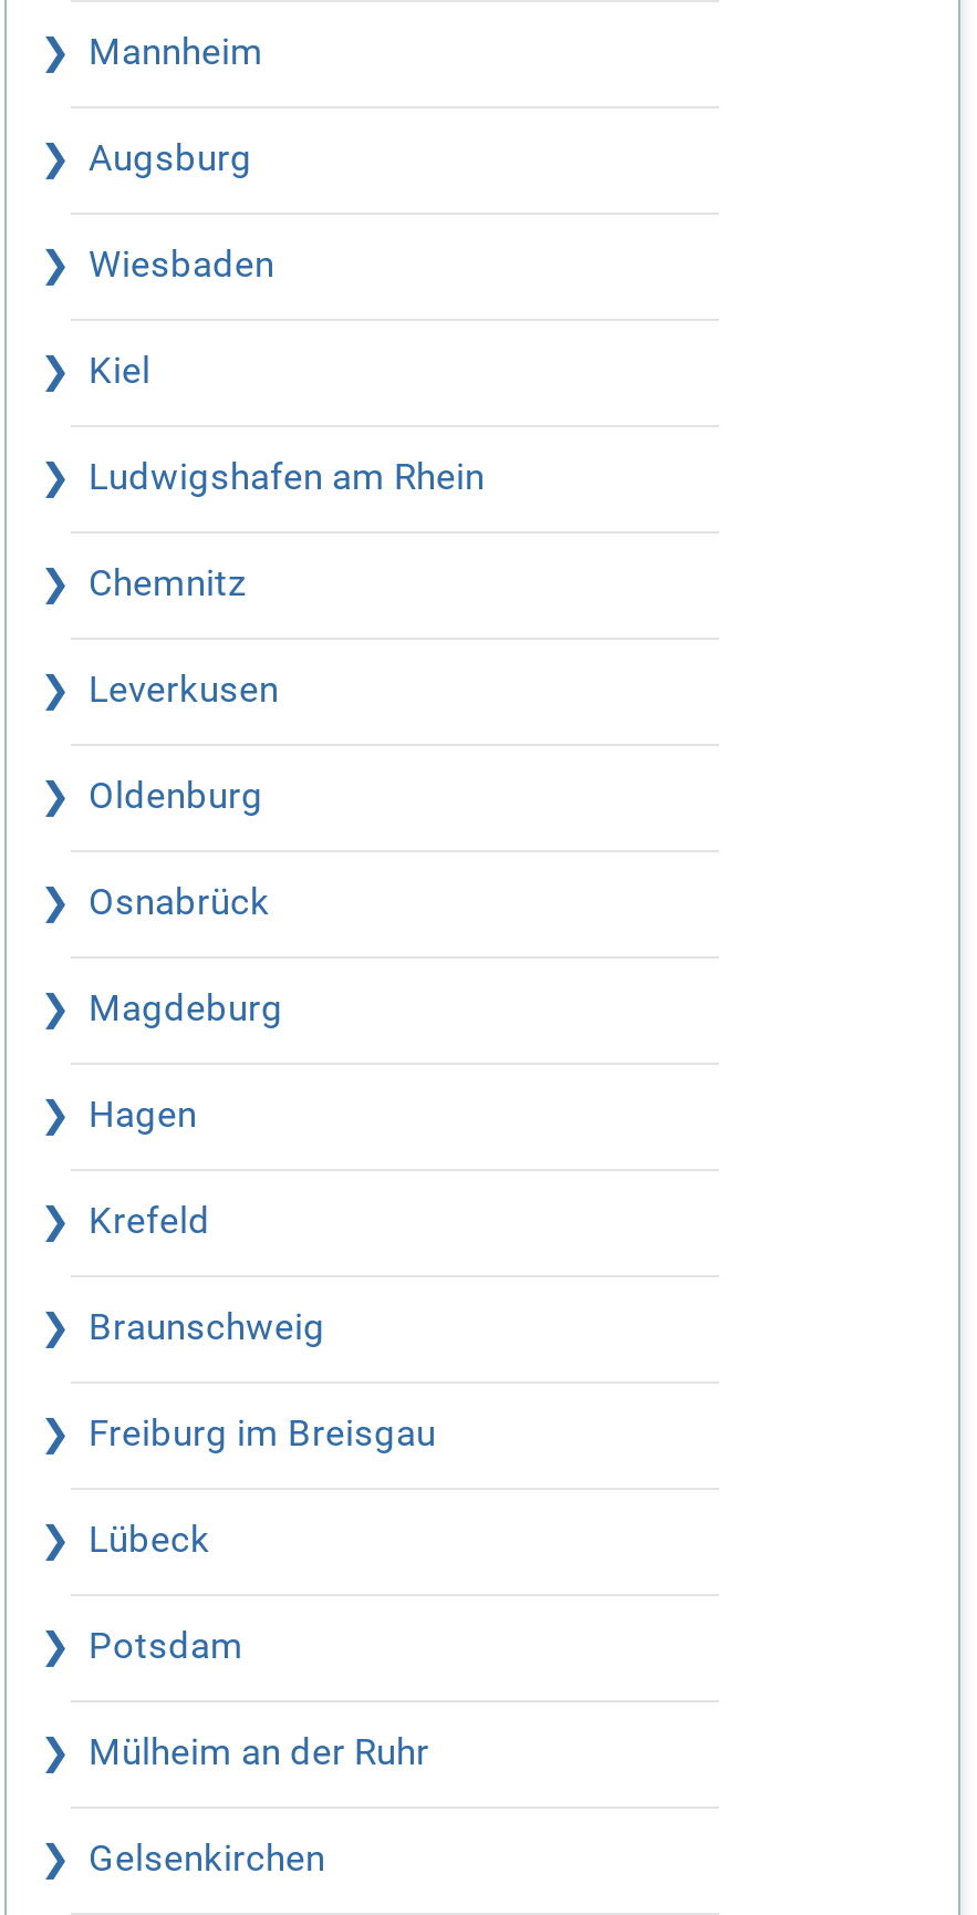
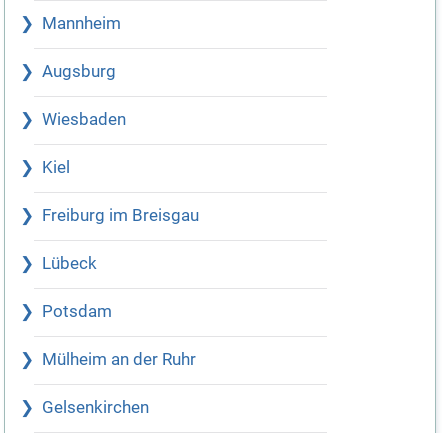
[89,457,485,1349] Ludwigshafen am Rhein | Chemnitz | Leverkusen | Oldenburg | Osnabrück | Magdeburg | Hagen | Krefeld | Braunschweig -> none

